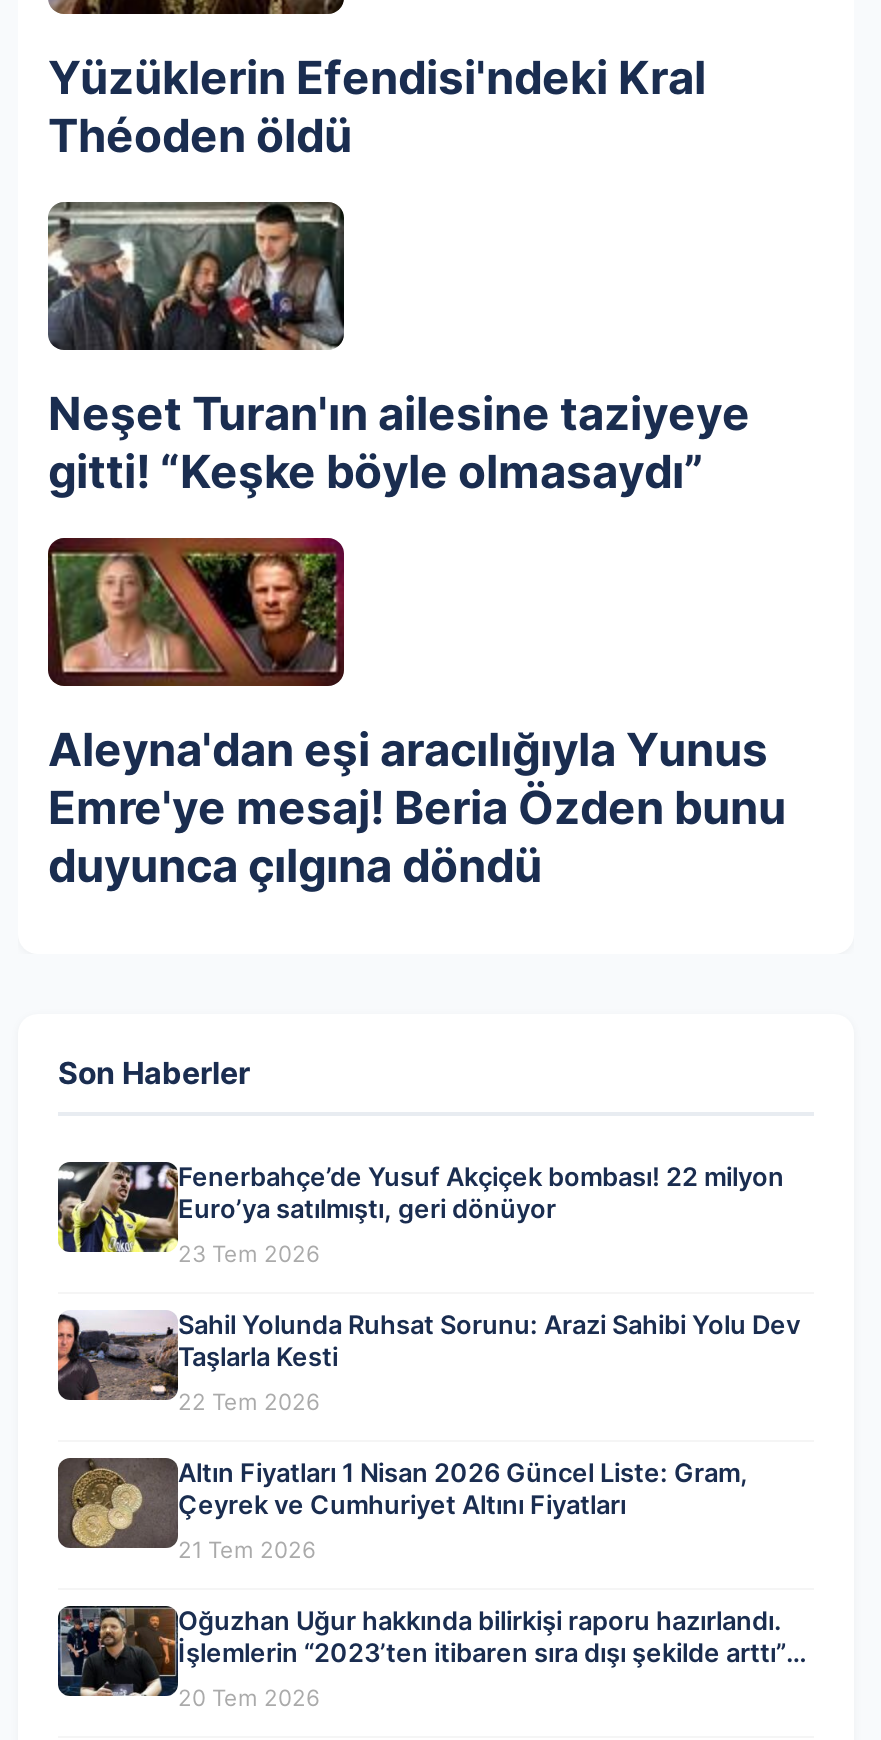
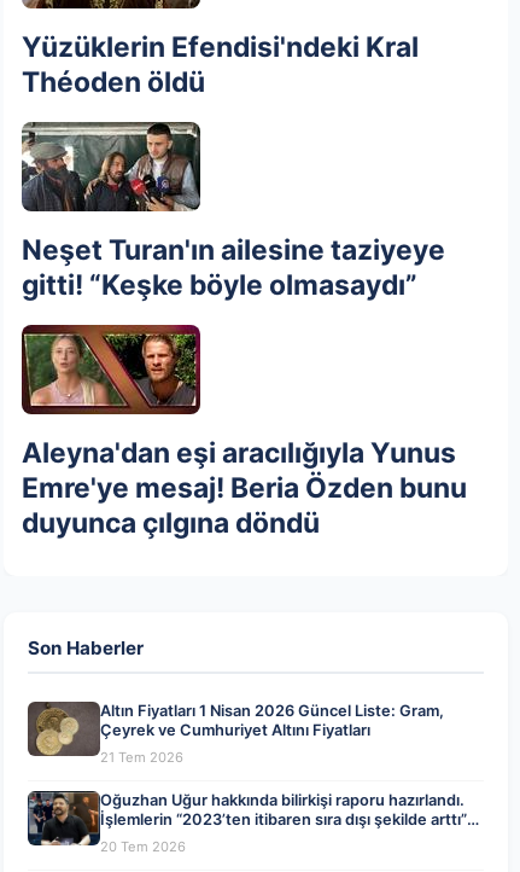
[56,1162,800,1416] [image] | Fenerbahçe’de Yusuf Akçiçek bombası! 22 milyon | Euro’ya satılmıştı, geri dönüyor | 23 Tem 2026 | Sahil Yolunda Ruhsat Sorunu: Arazi Sahibi Yolu Dev | Taşlarla Kesti | 22 Tem 2026 -> none
[56,1312,150,1400] [image] -> none

